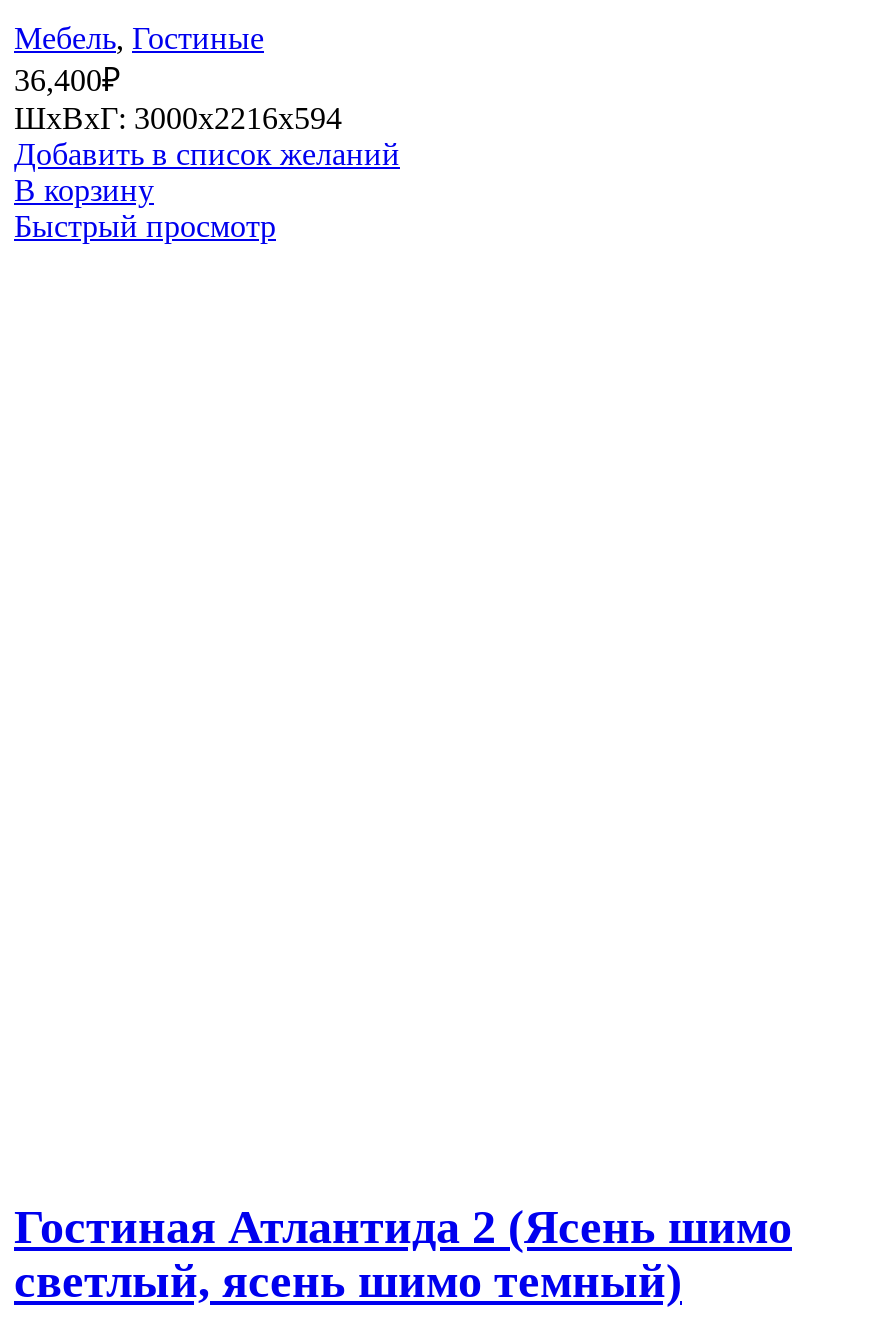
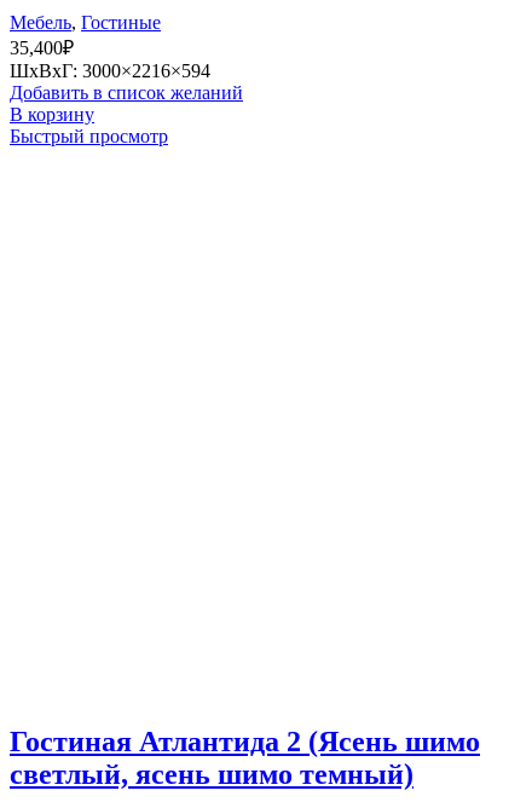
[14,63,120,97] 36,400₽ -> [10,37,74,58] 35,400₽
[14,101,342,135] ШхВхГ: 3000х2216х594 -> [10,60,210,81] ШхВхГ: 3000×2216×594

